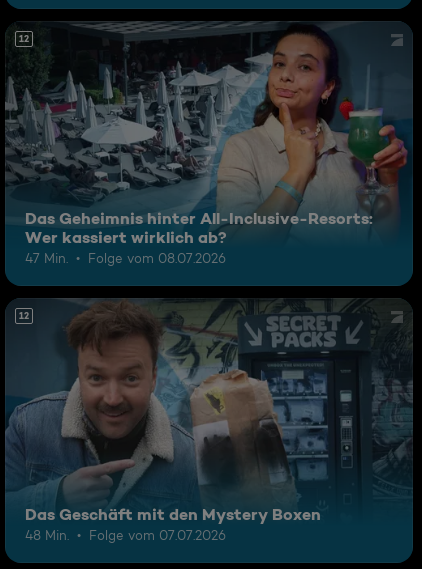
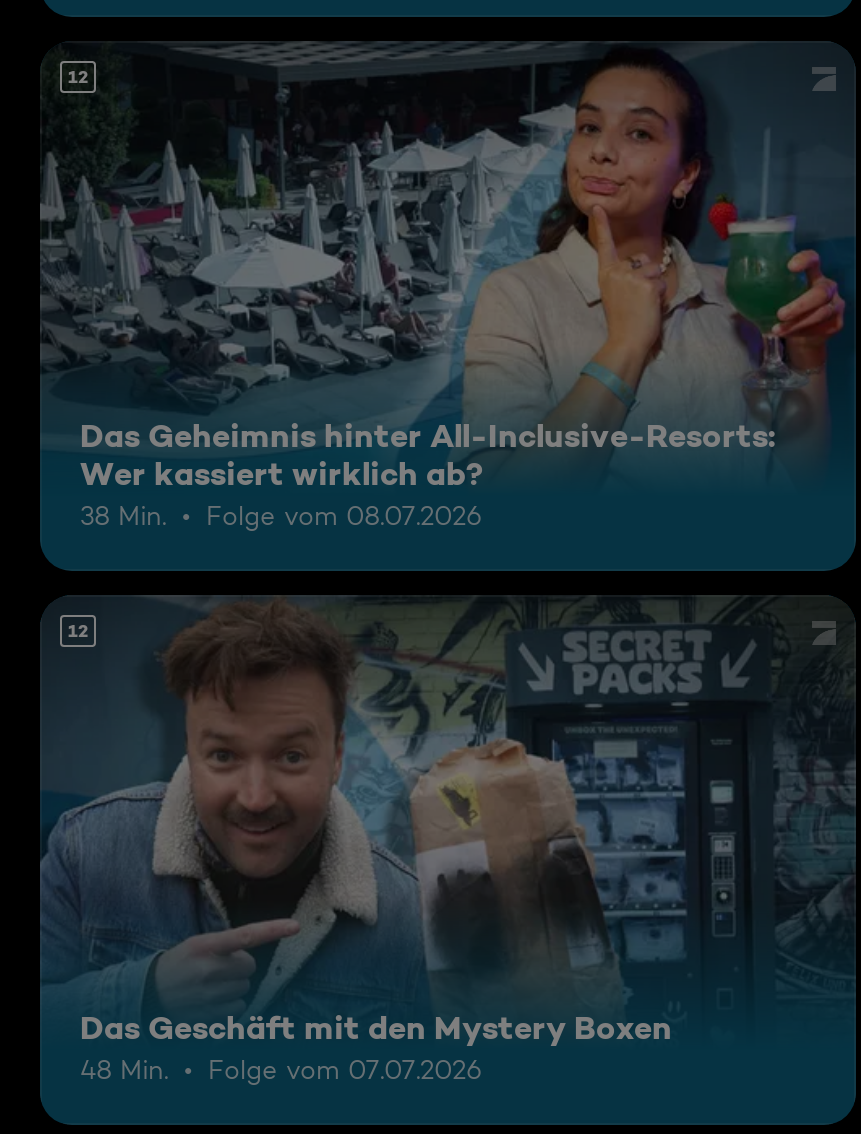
[25,250,226,266] 47 Min. Folge vom 08.07.2026 -> [80,499,482,531] 38 Min. Folge vom 08.07.2026

